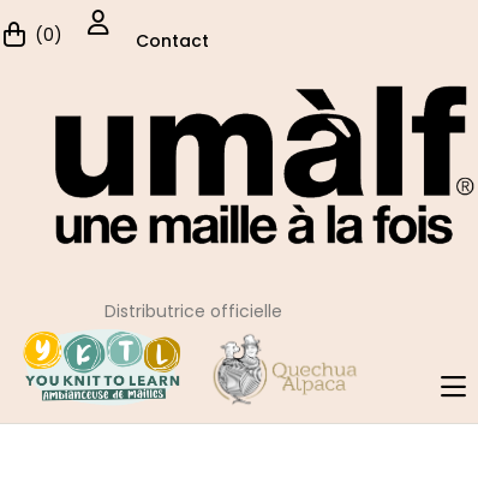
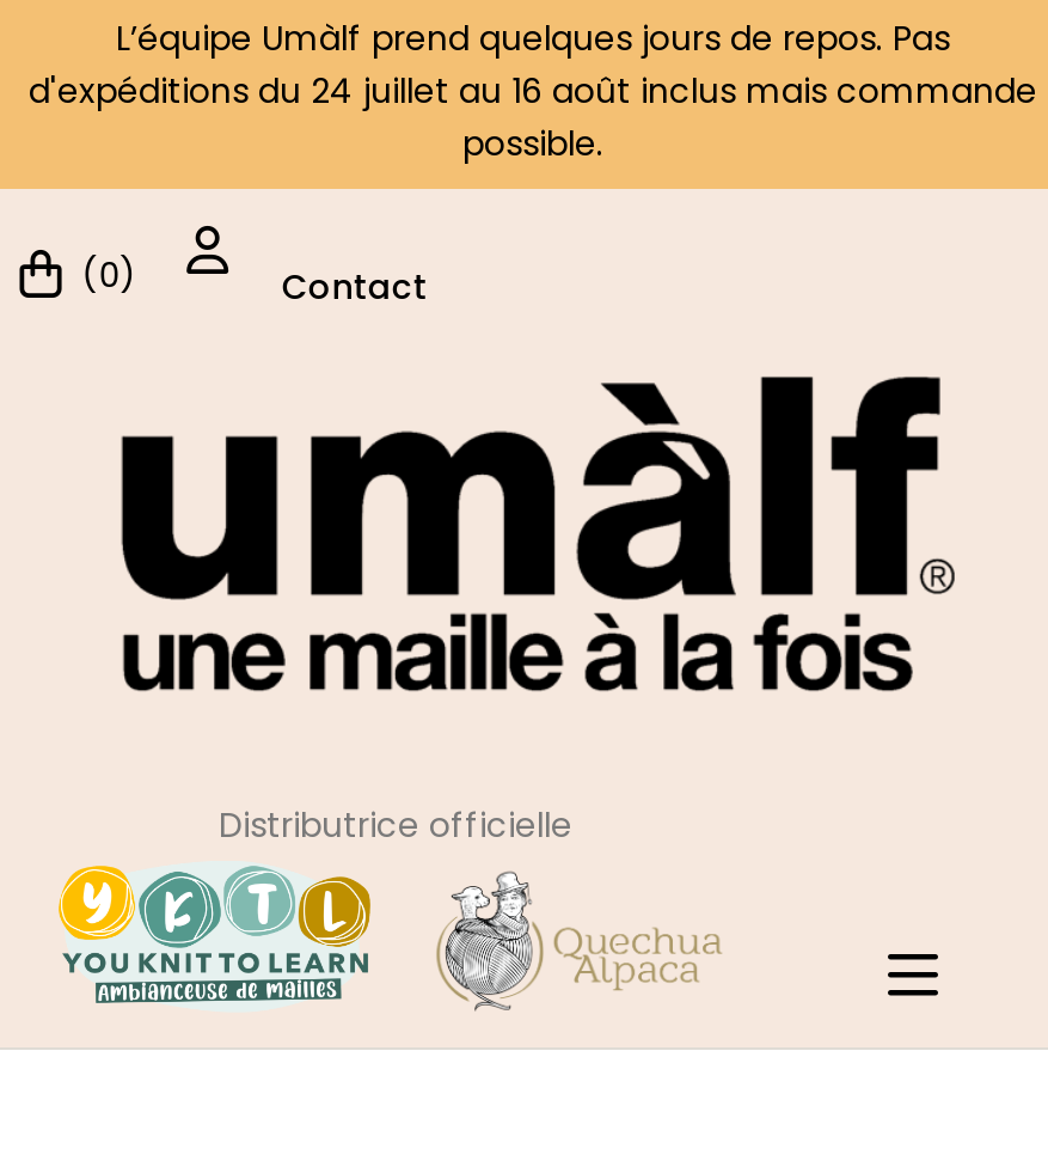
none -> [29,14,1037,167] L’équipe Umàlf prend quelques jours de repos. Pas | d'expéditions du 24 juillet au 16 août inclus mais commande | possible.

